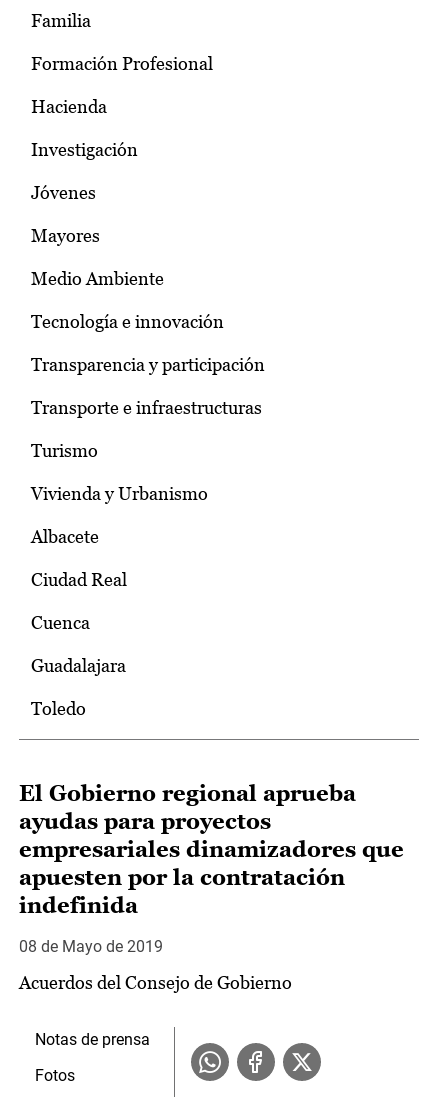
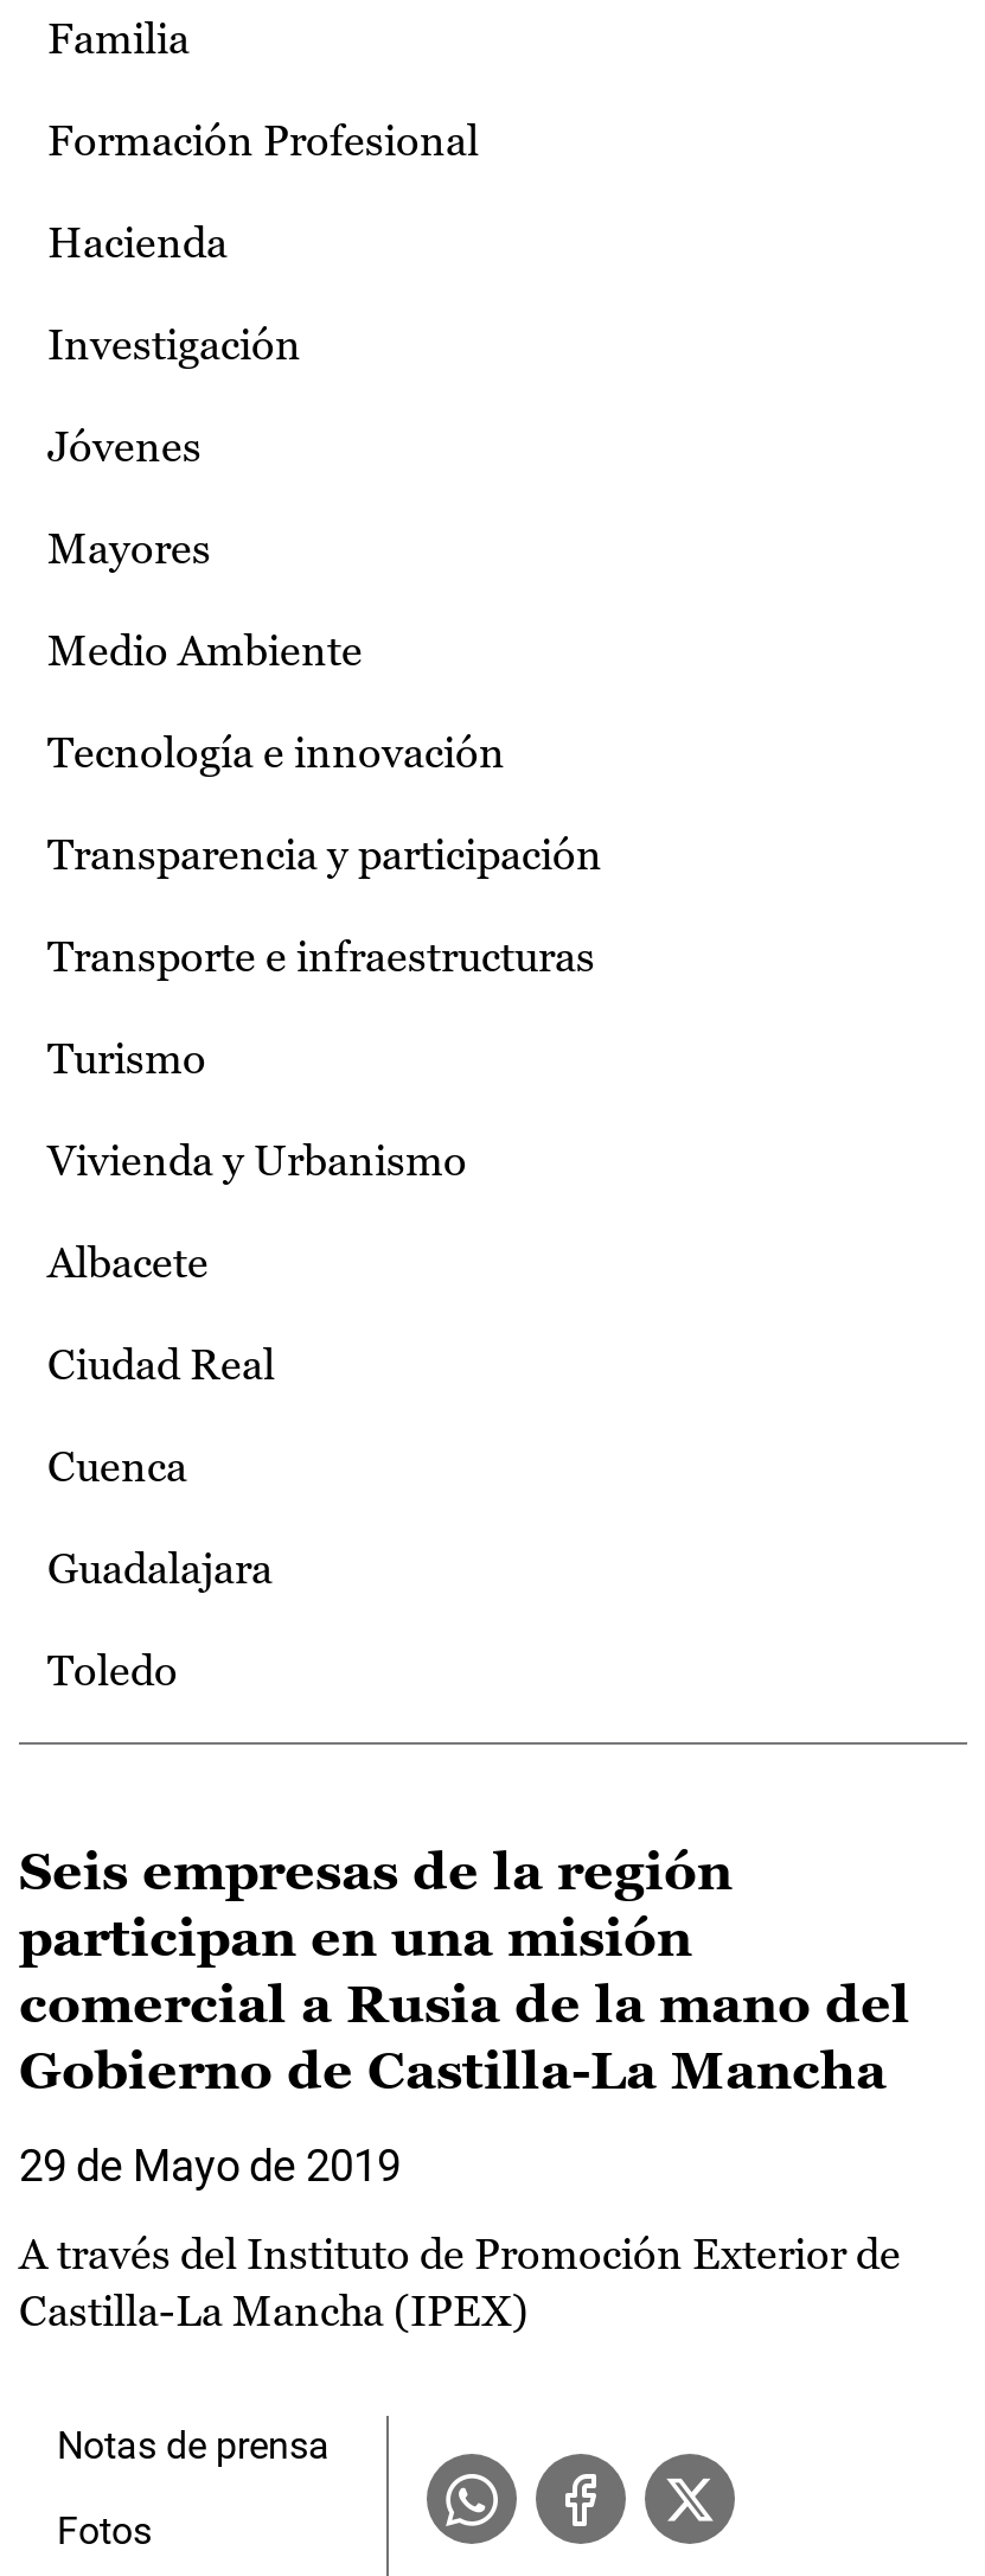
[19,781,404,918] El Gobierno regional aprueba | ayudas para proyectos | empresariales dinamizadores que | apuesten por la contratación | indefinida -> [19,1842,910,2101] Seis empresas de la región | participan en una misión | comercial a Rusia de la mano del | Gobierno de Castilla-La Mancha
[19,937,163,956] 08 de Mayo de 2019 -> [19,2141,401,2191] 29 de Mayo de 2019
[19,972,292,993] Acuerdos del Consejo de Gobierno -> [19,2229,901,2335] A través del Instituto de Promoción Exterior de | Castilla-La Mancha (IPEX)

